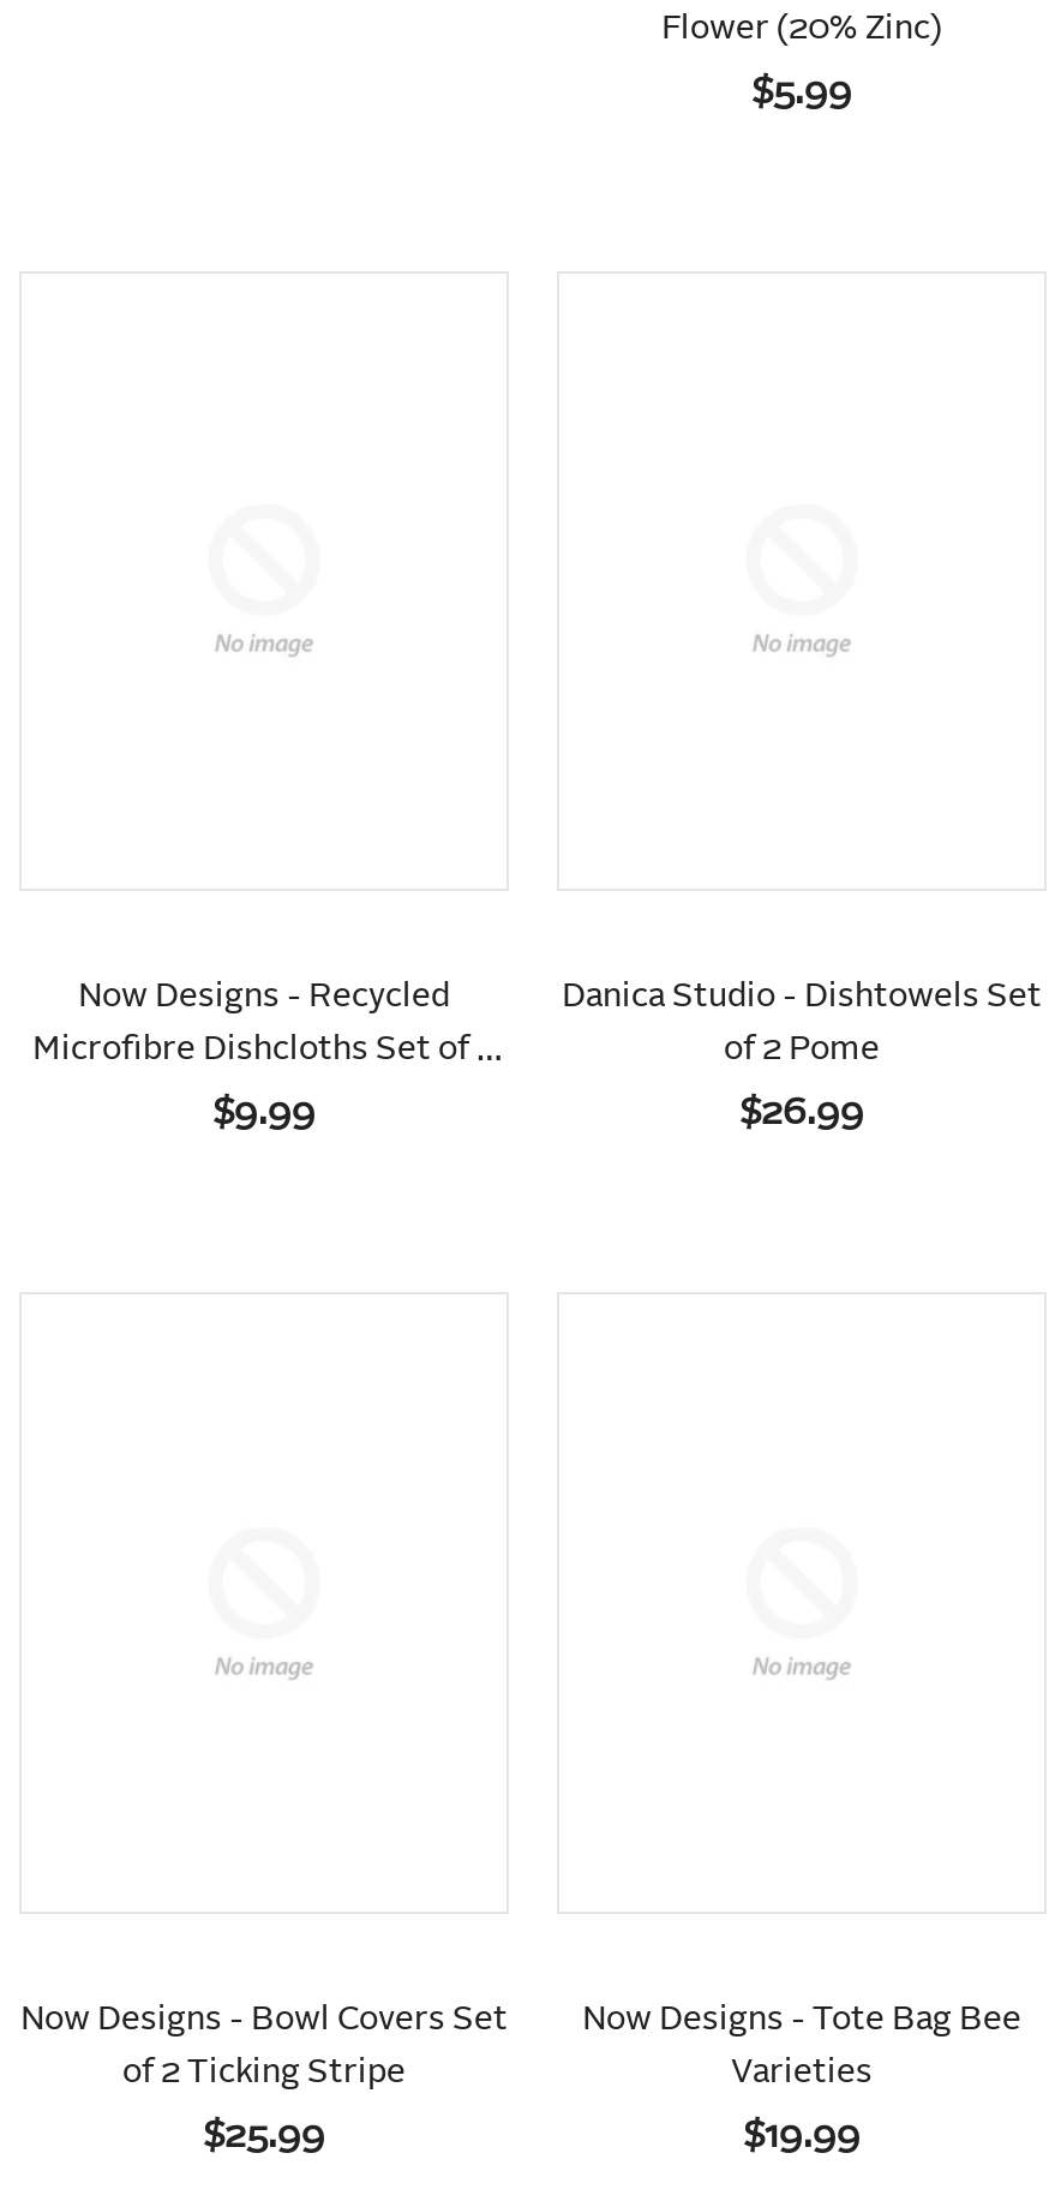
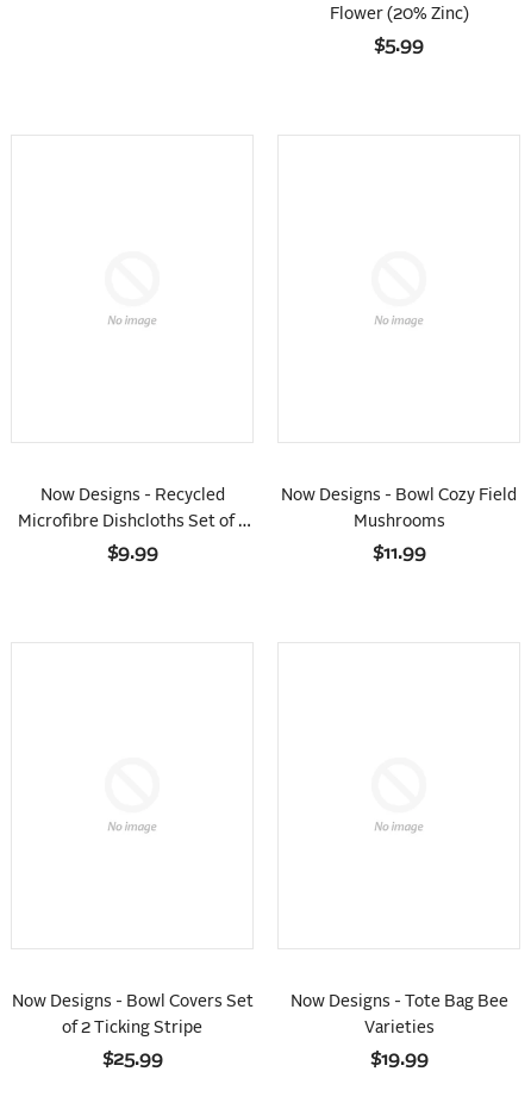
[562,981,1042,1014] Danica Studio - Dishtowels Set -> [281,487,517,504] Now Designs - Bowl Cozy Field
[724,1033,880,1067] of 2 Pome -> [353,513,445,530] Mushrooms
[739,1096,864,1132] $26.99 -> [372,544,426,562] $11.99

